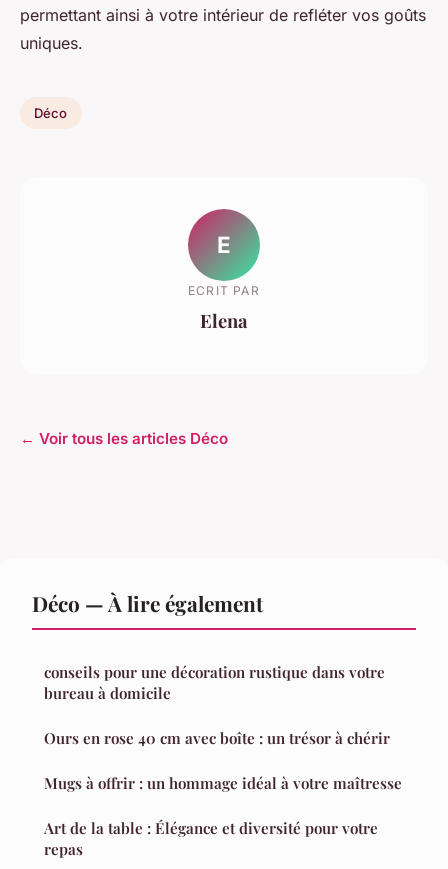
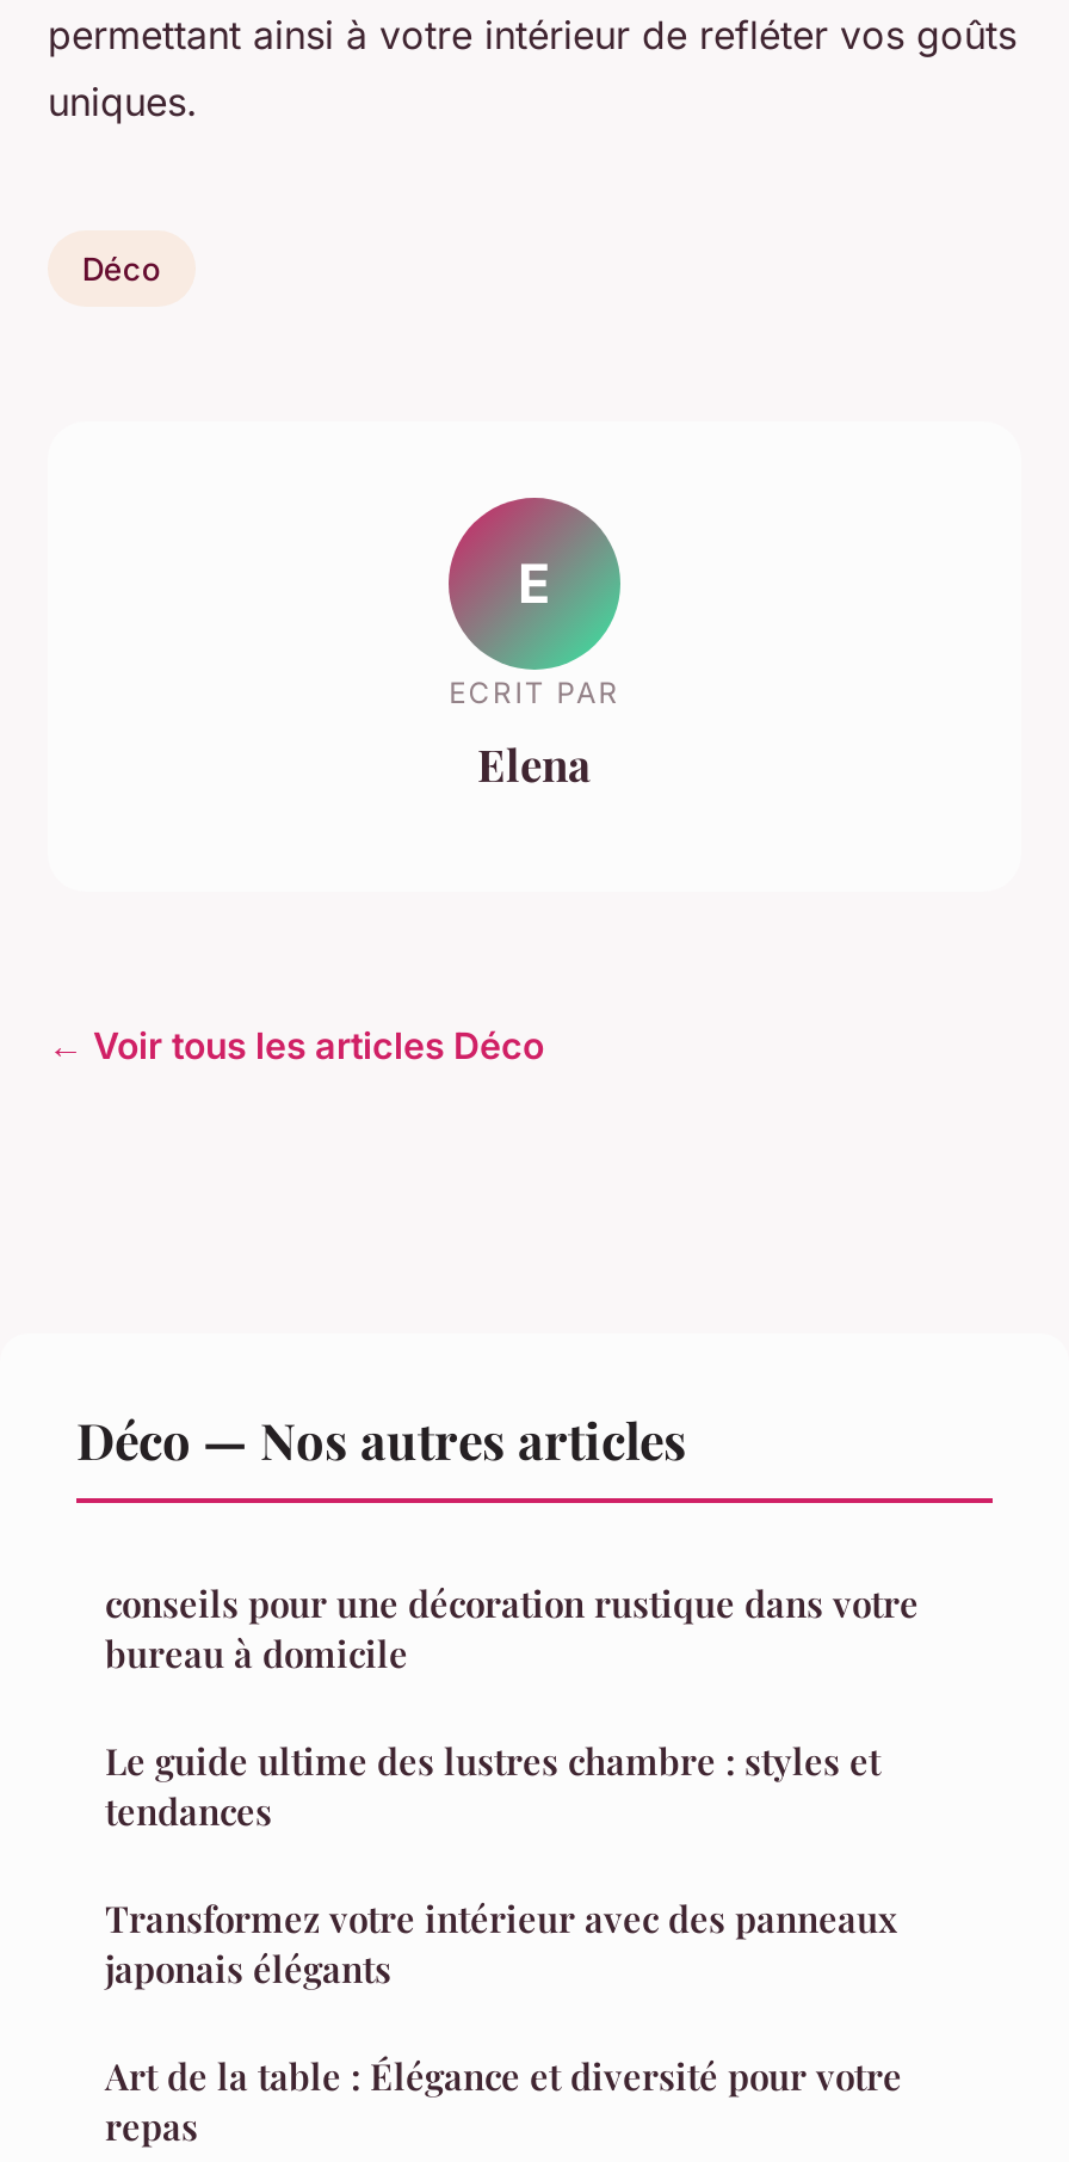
[32,589,263,617] Déco — À lire également -> [76,1406,687,1473] Déco — Nos autres articles
[44,728,390,748] Ours en rose 40 cm avec boîte : un trésor à chérir -> [105,1738,880,1836] Le guide ultime des lustres chambre : styles et | tendances
[44,773,402,793] Mugs à offrir : un hommage idéal à votre maîtresse -> [105,1896,897,1993] Transformez votre intérieur avec des panneaux | japonais élégants

